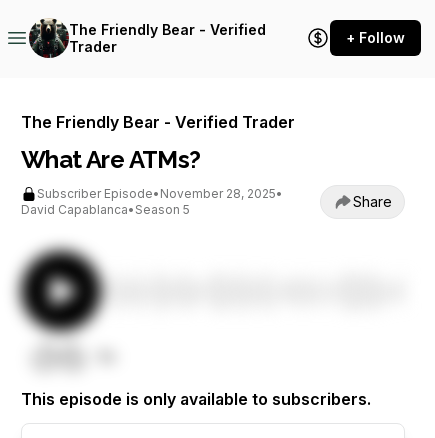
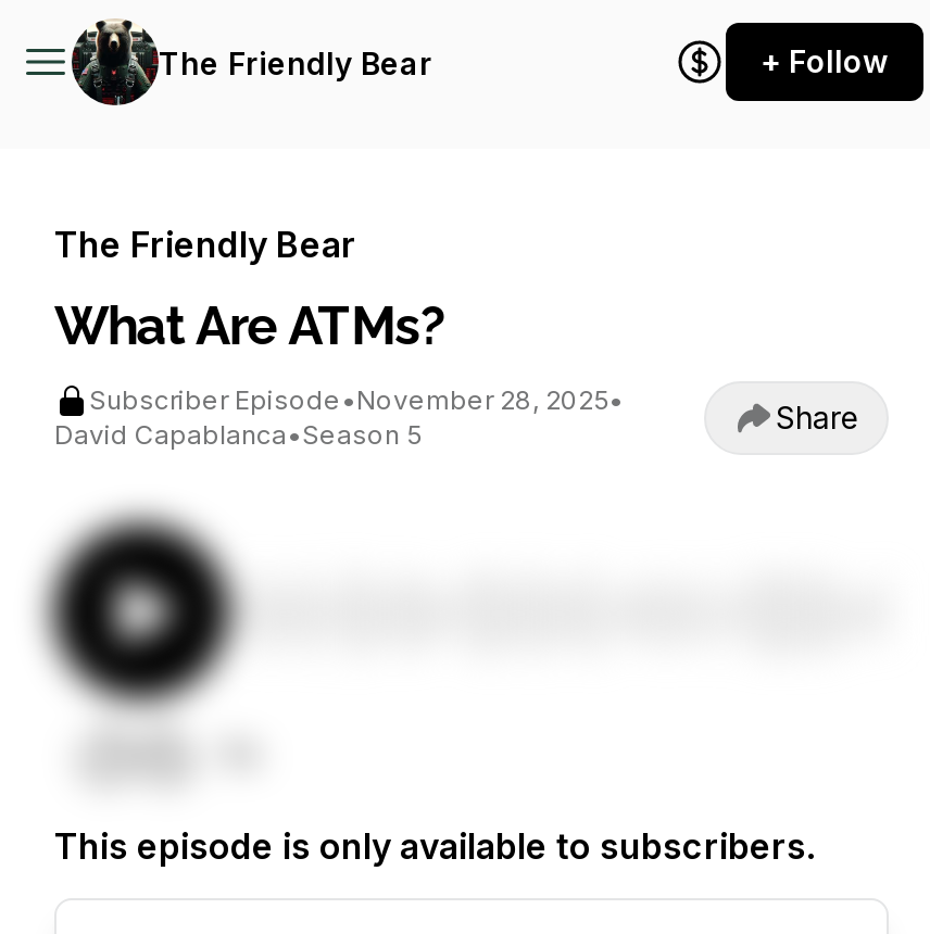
[69,21,266,55] The Friendly Bear - Verified | Trader -> [159,43,432,80] The Friendly Bear
[21,112,295,132] The Friendly Bear - Verified Trader -> [54,223,356,266] The Friendly Bear

